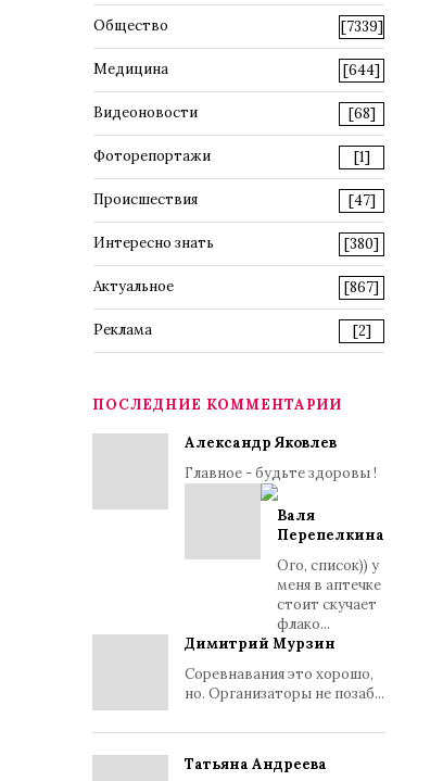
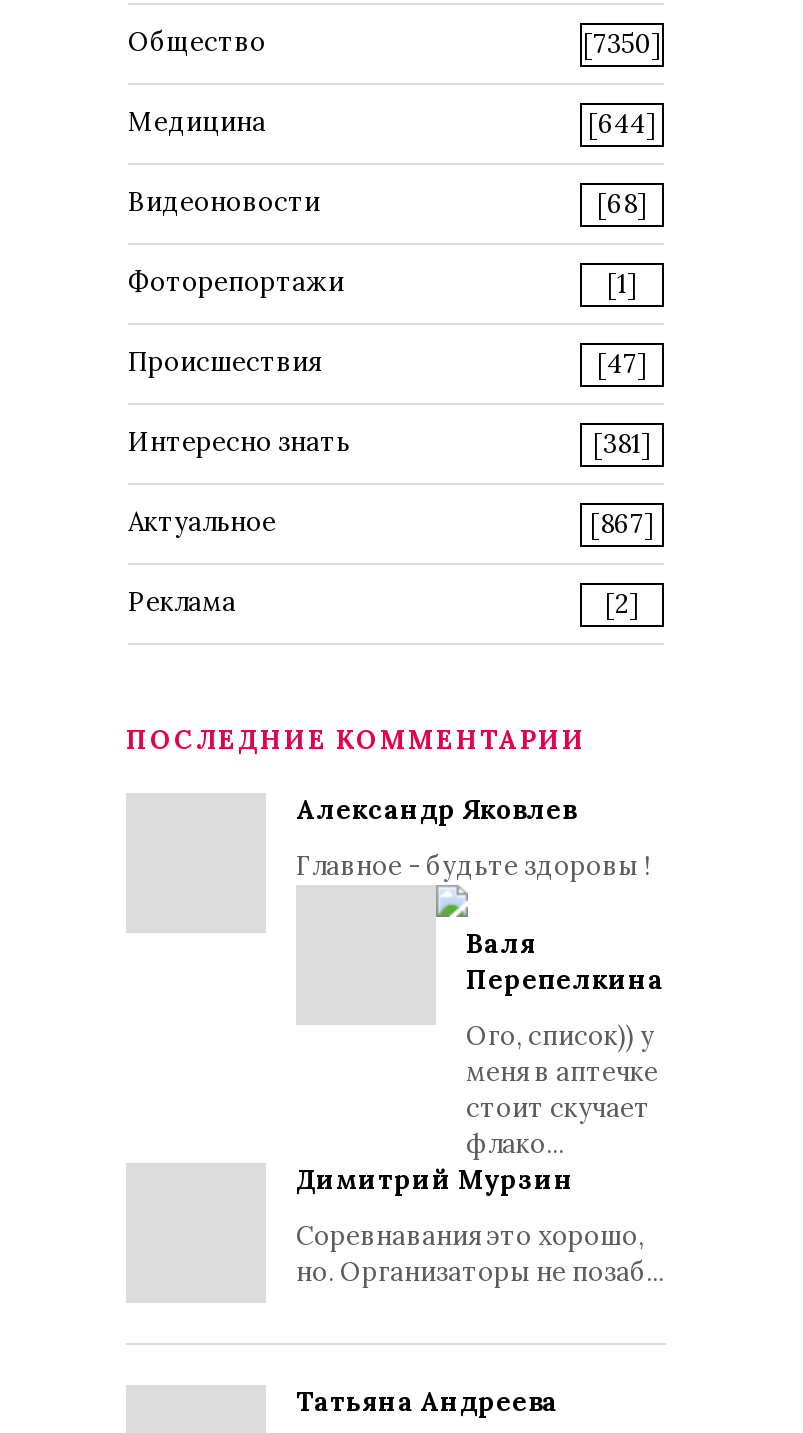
[340,17,383,36] [7339] -> [583,27,661,61] [7350]
[344,235,379,253] [380] -> [593,427,651,461] [381]

